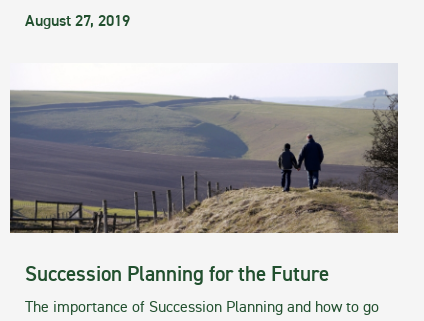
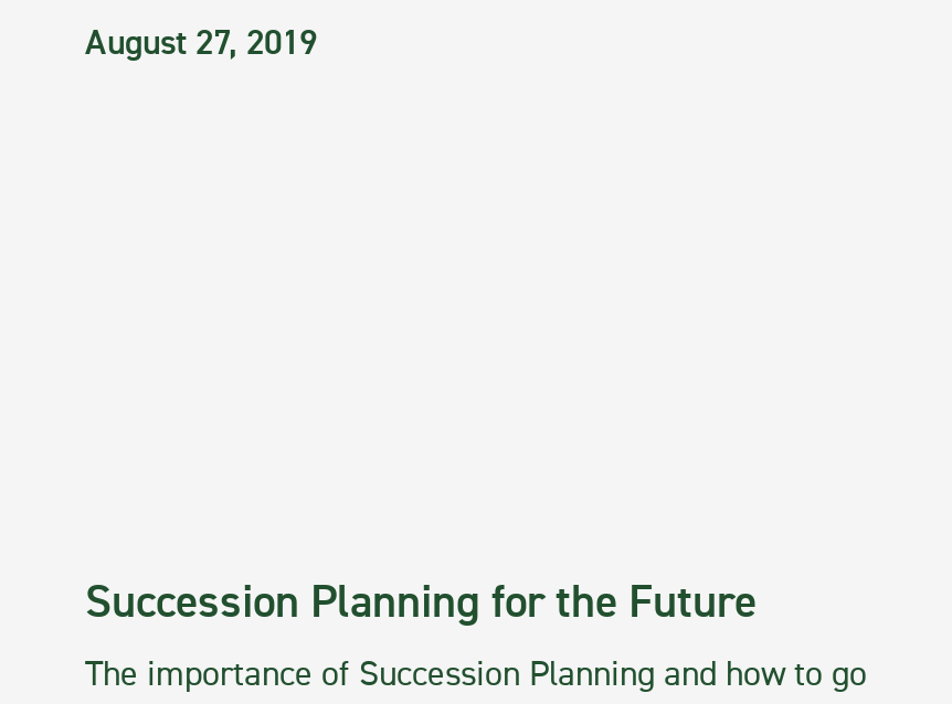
[9,88,399,234] [image] -> none

